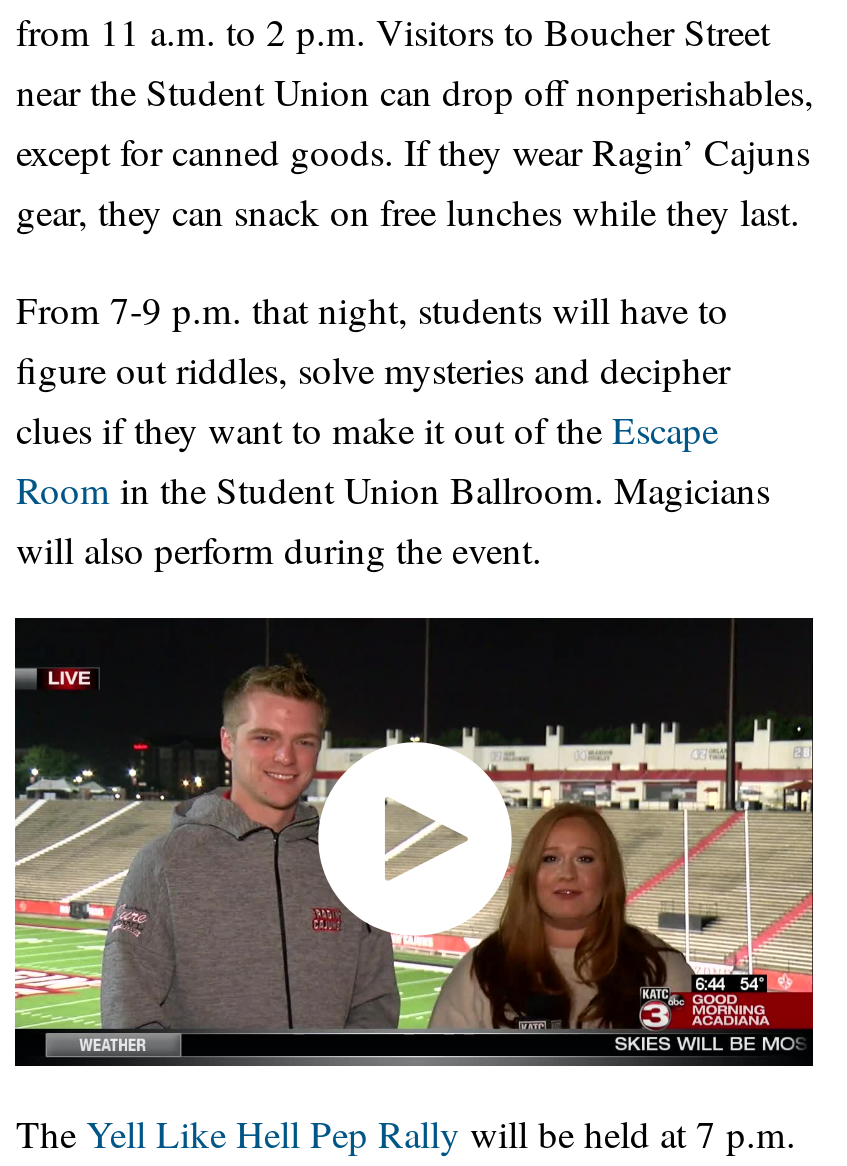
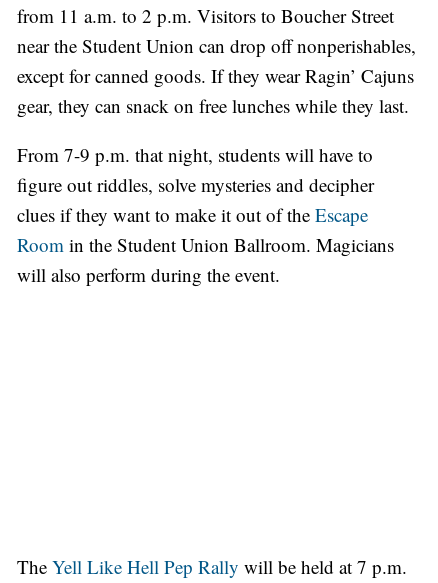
[13,616,815,1068] [image] -> none

